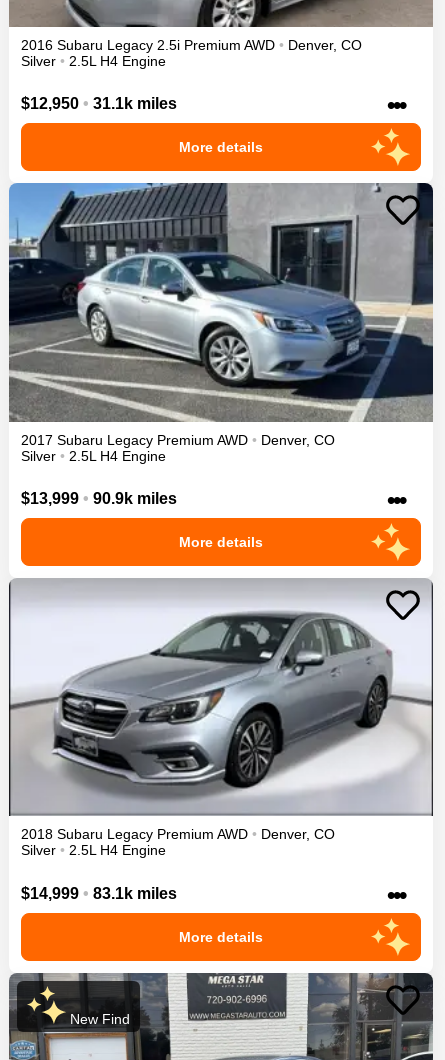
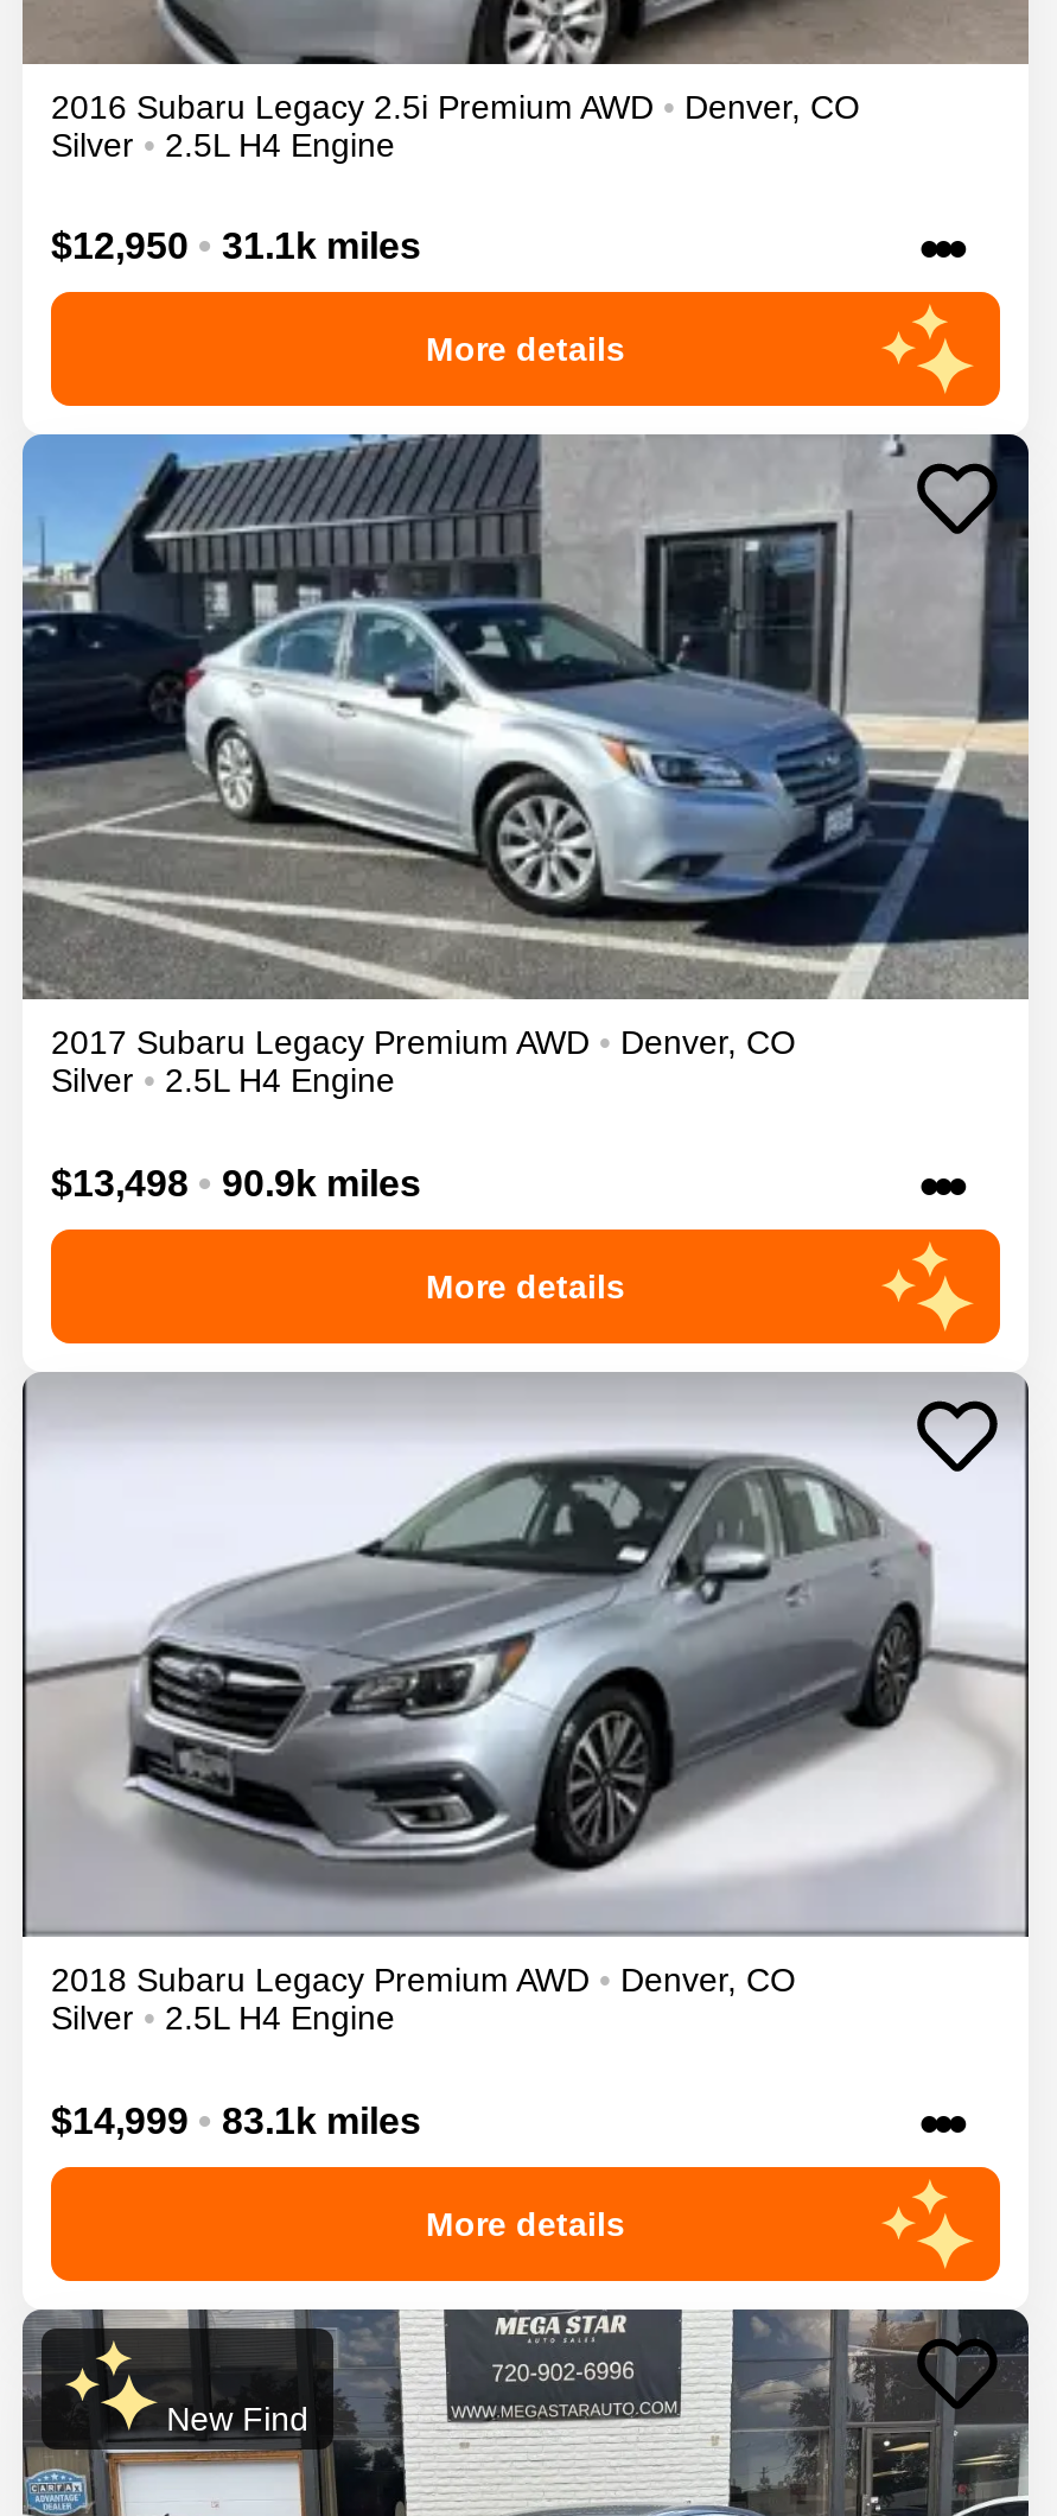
[21,490,177,507] $13,999 • 90.9k miles -> [51,1163,421,1203] $13,498 • 90.9k miles

